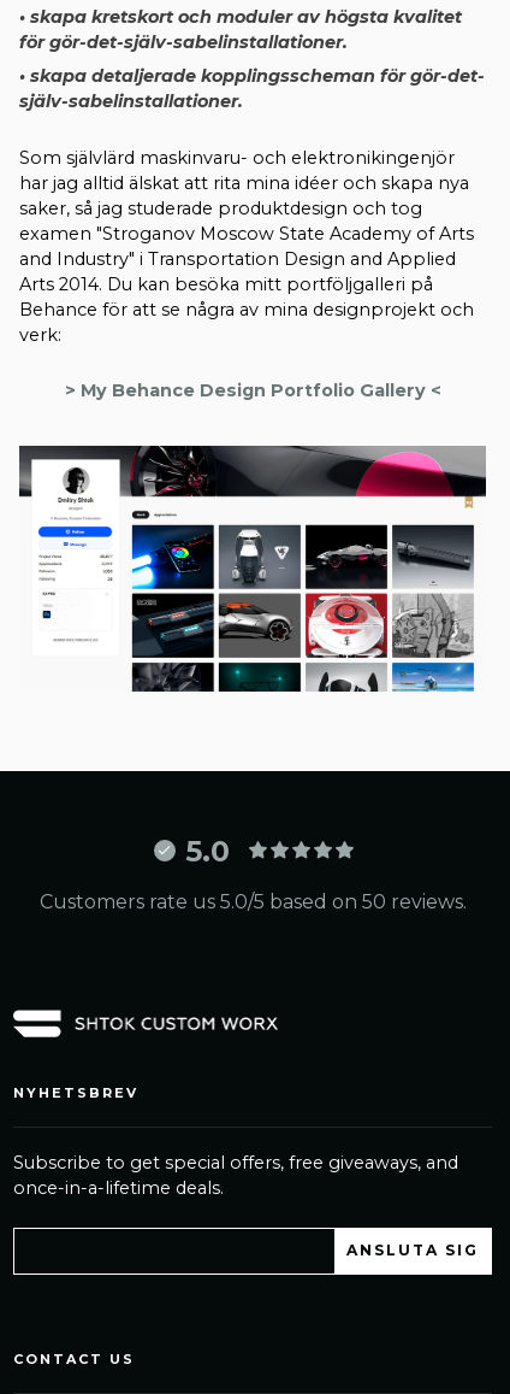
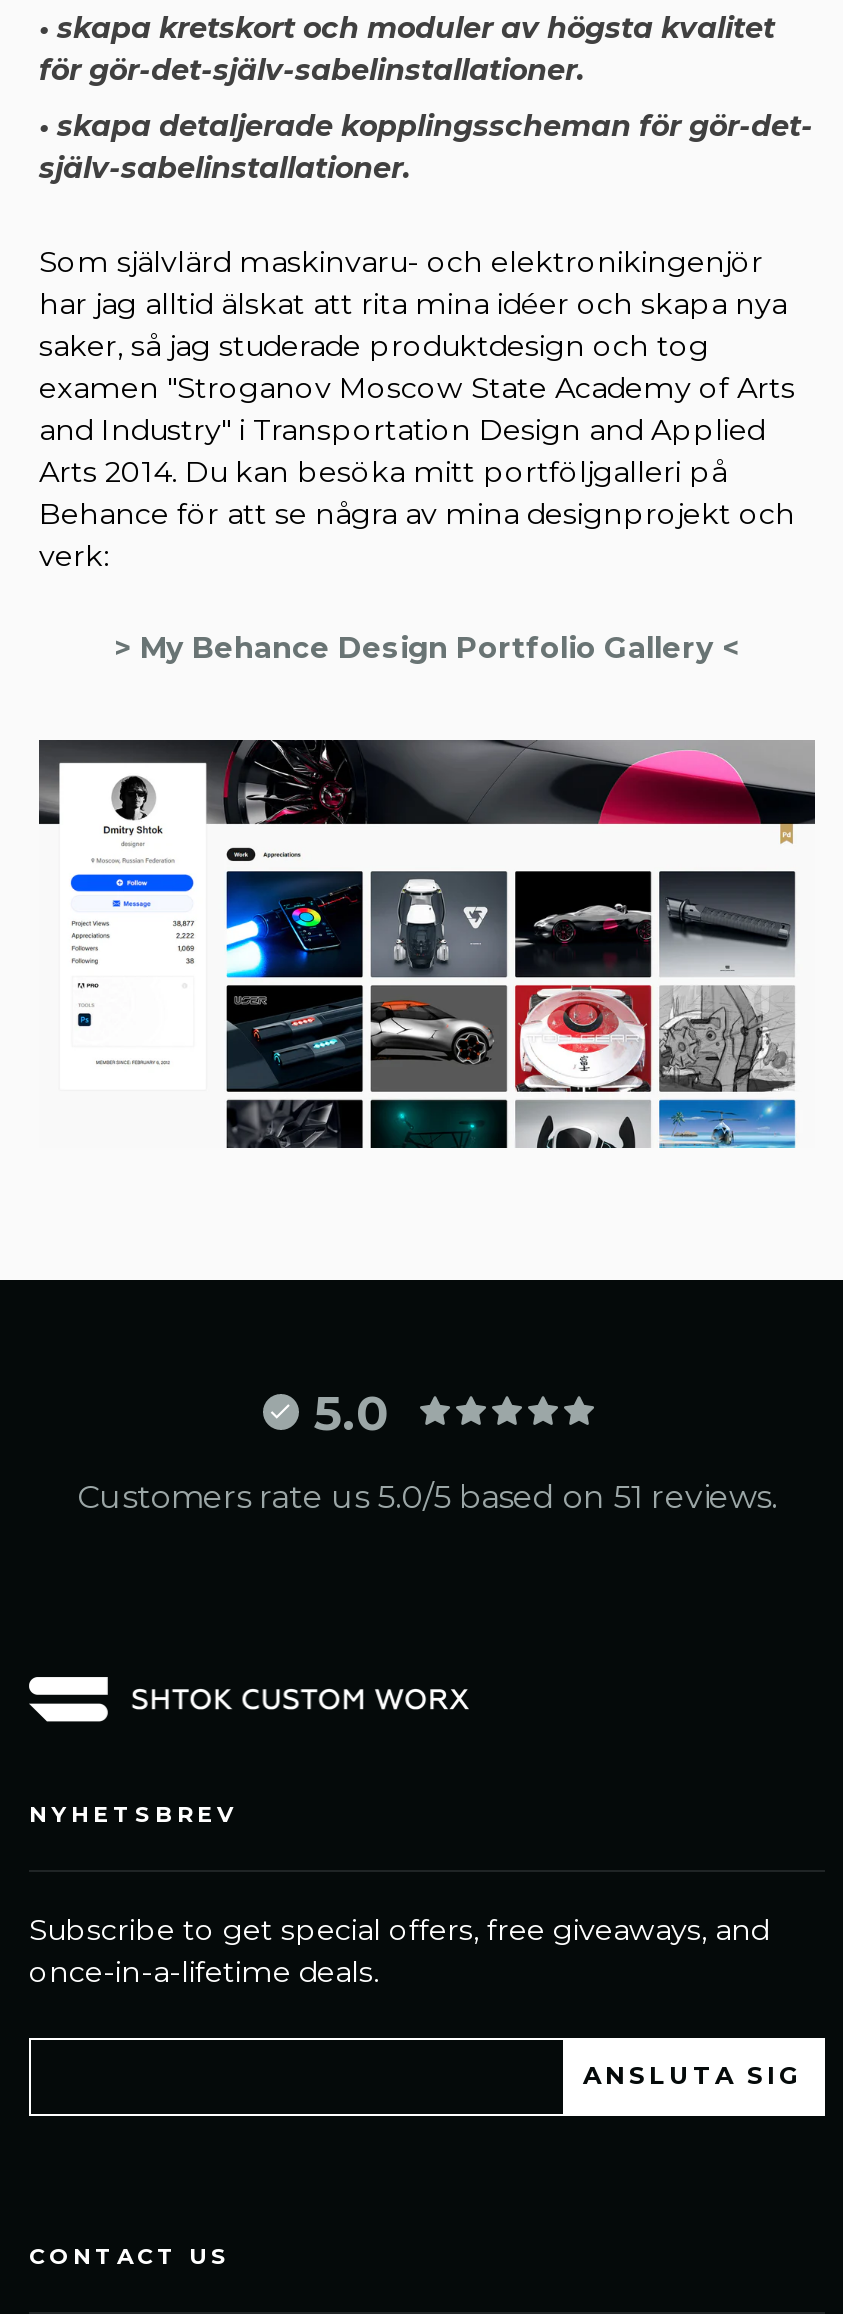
[39,891,466,914] Customers rate us 5.0/5 based on 50 reviews. -> [77,1479,777,1517] Customers rate us 5.0/5 based on 51 reviews.

